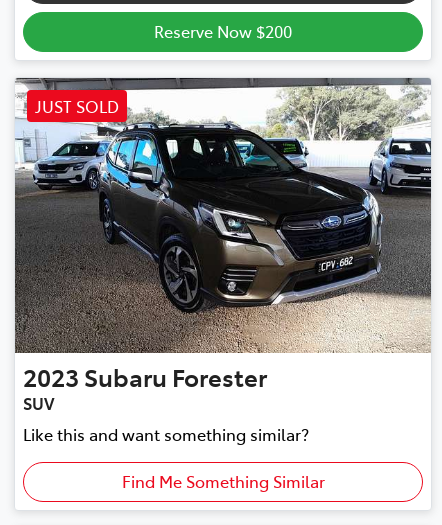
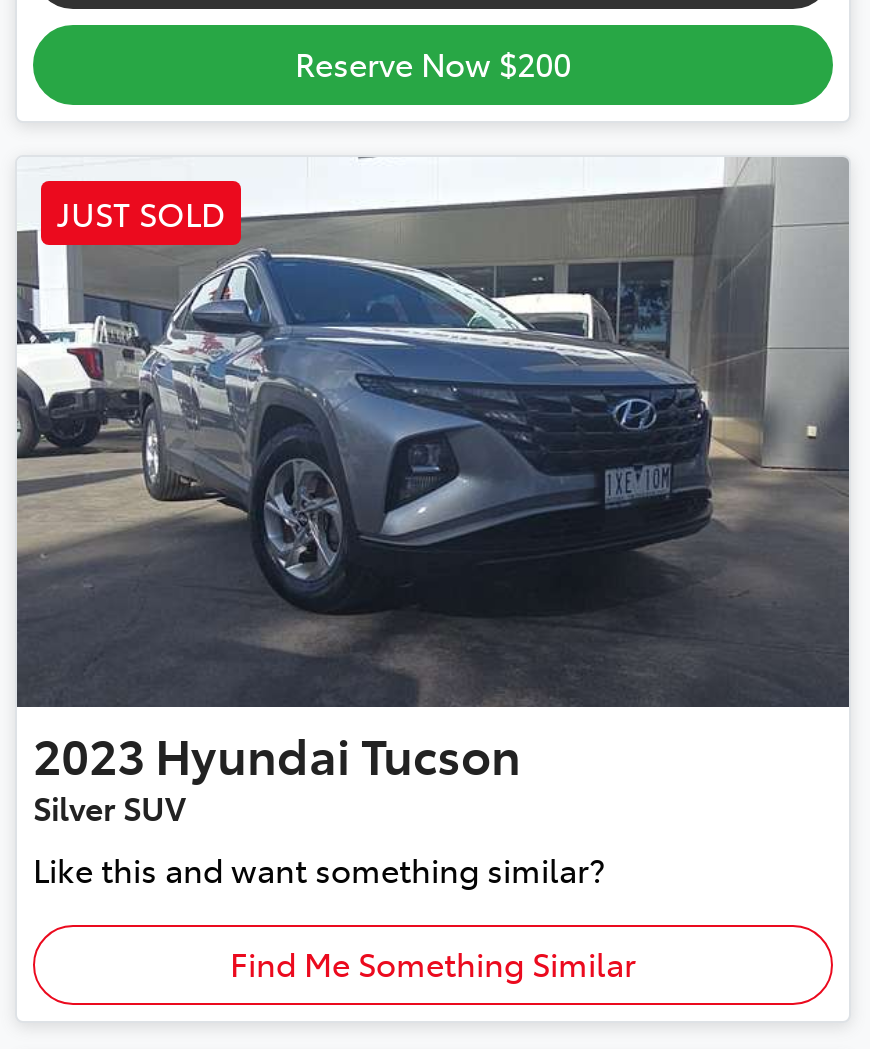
[14,77,431,414] [image] | 2023 Subaru Forester | SUV -> [15,156,851,828] [image] | 2023 Hyundai Tucson | Silver SUV

